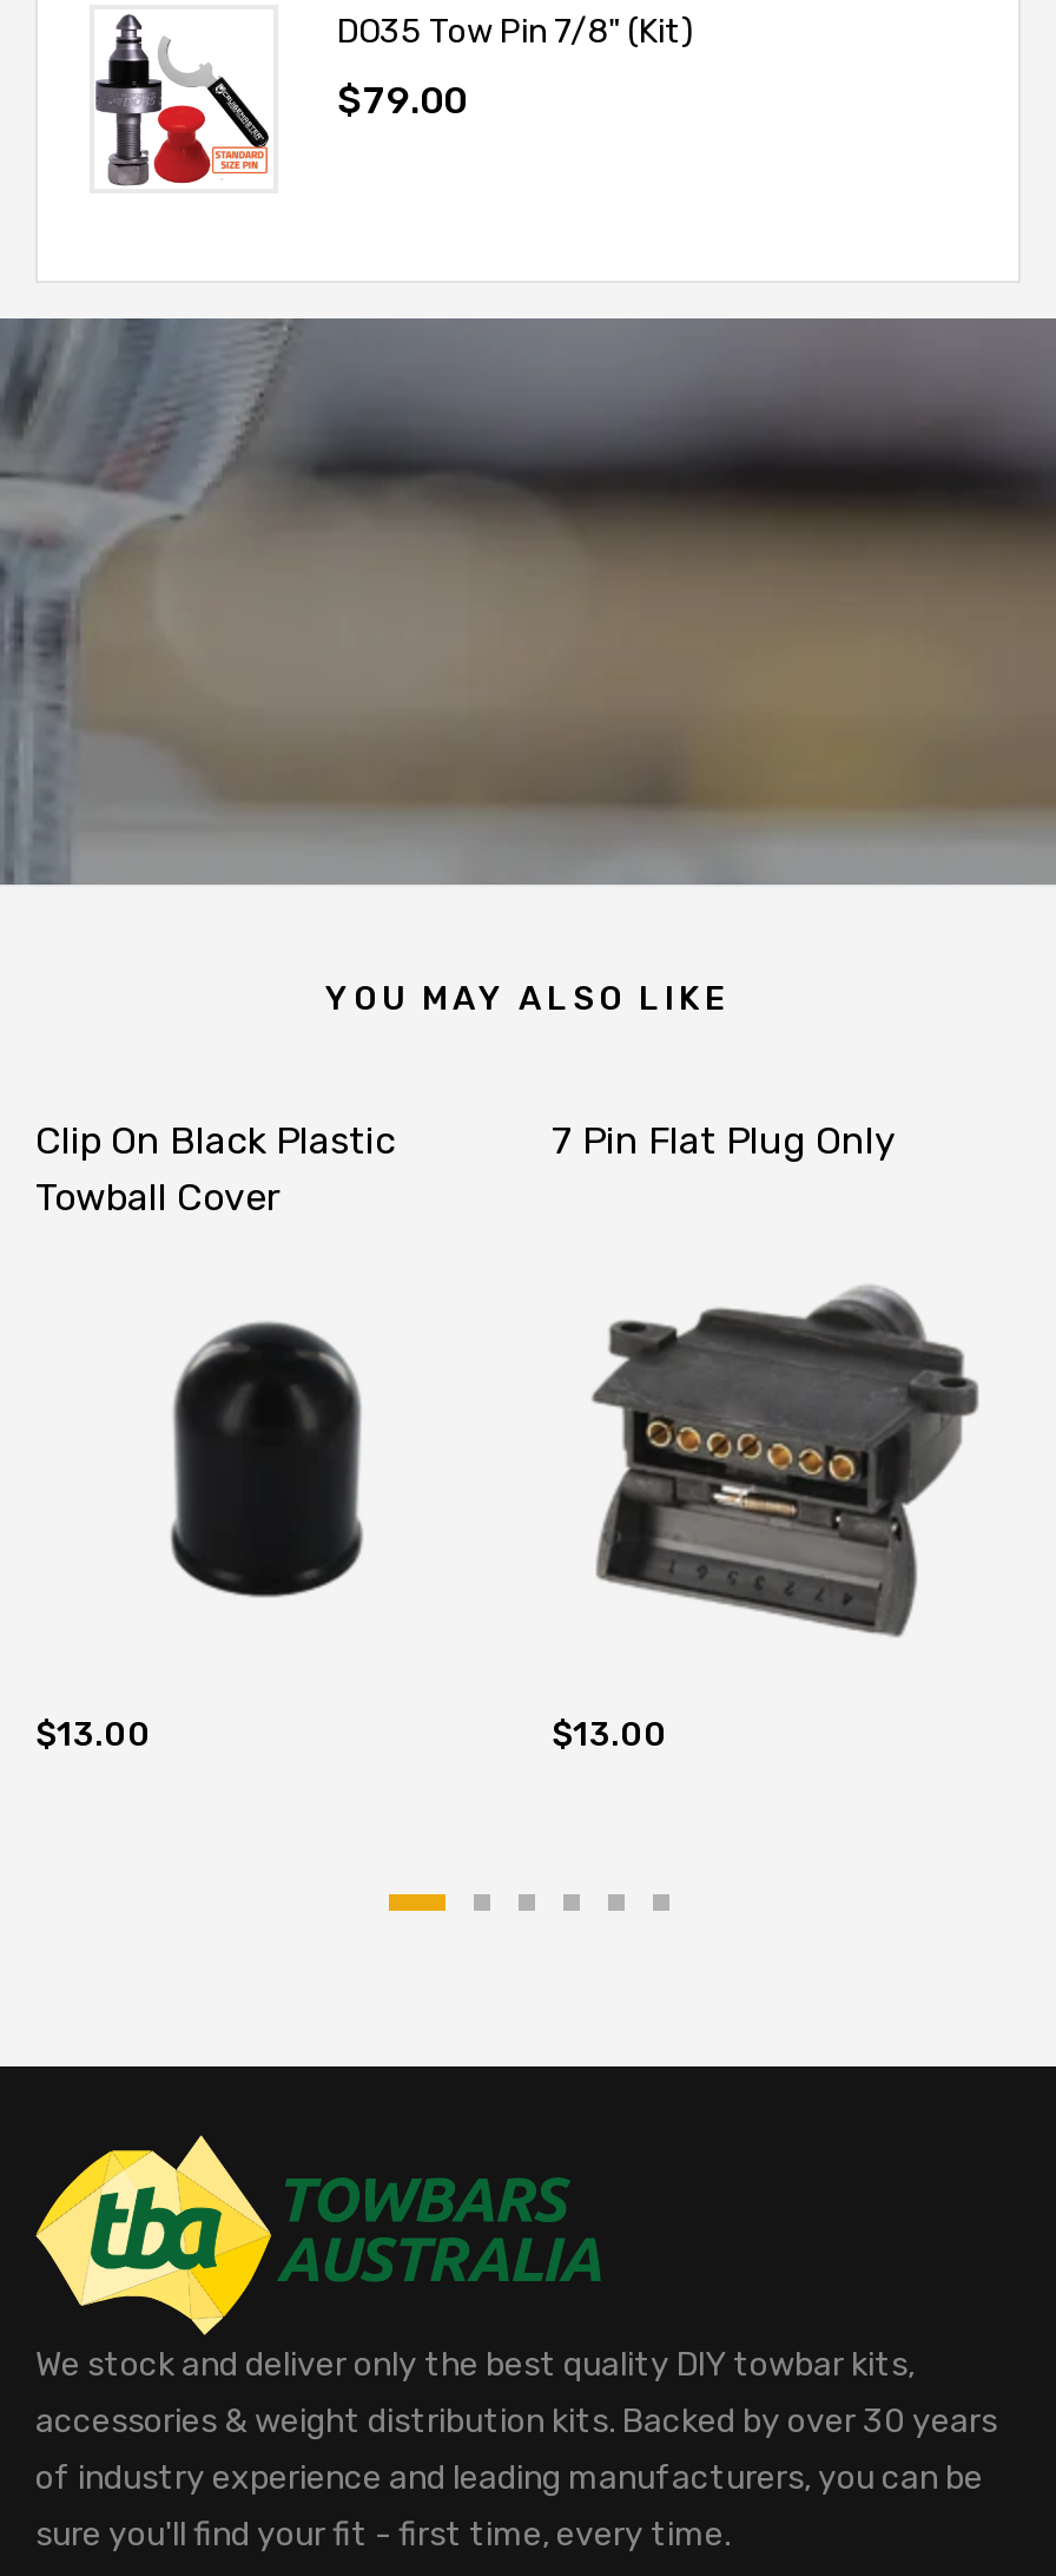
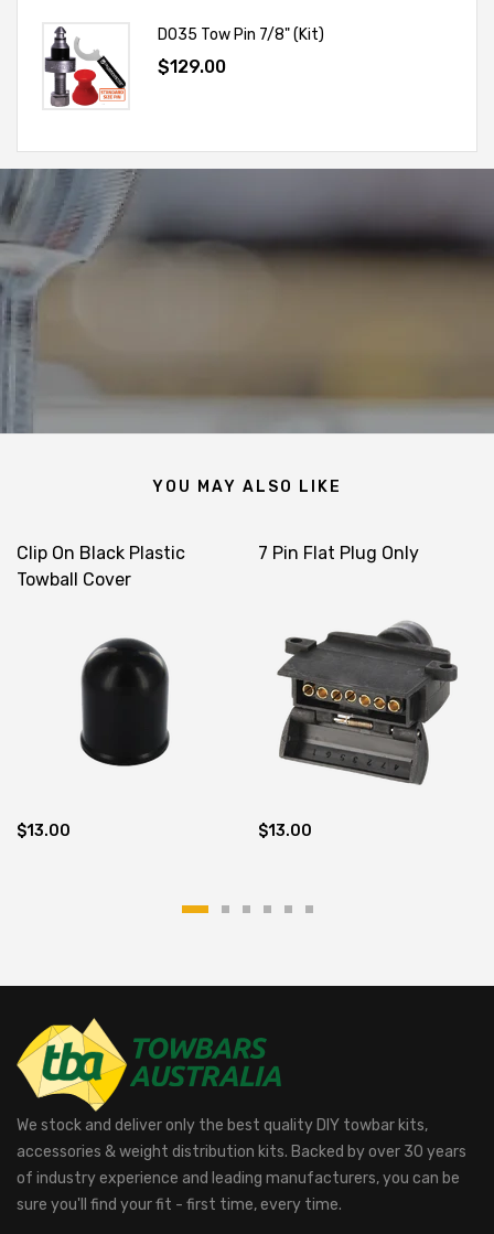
[337,77,467,122] $79.00 -> [158,56,226,77] $129.00

